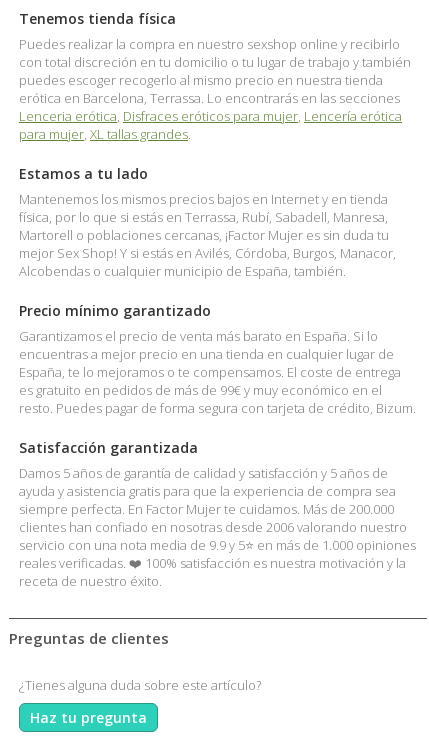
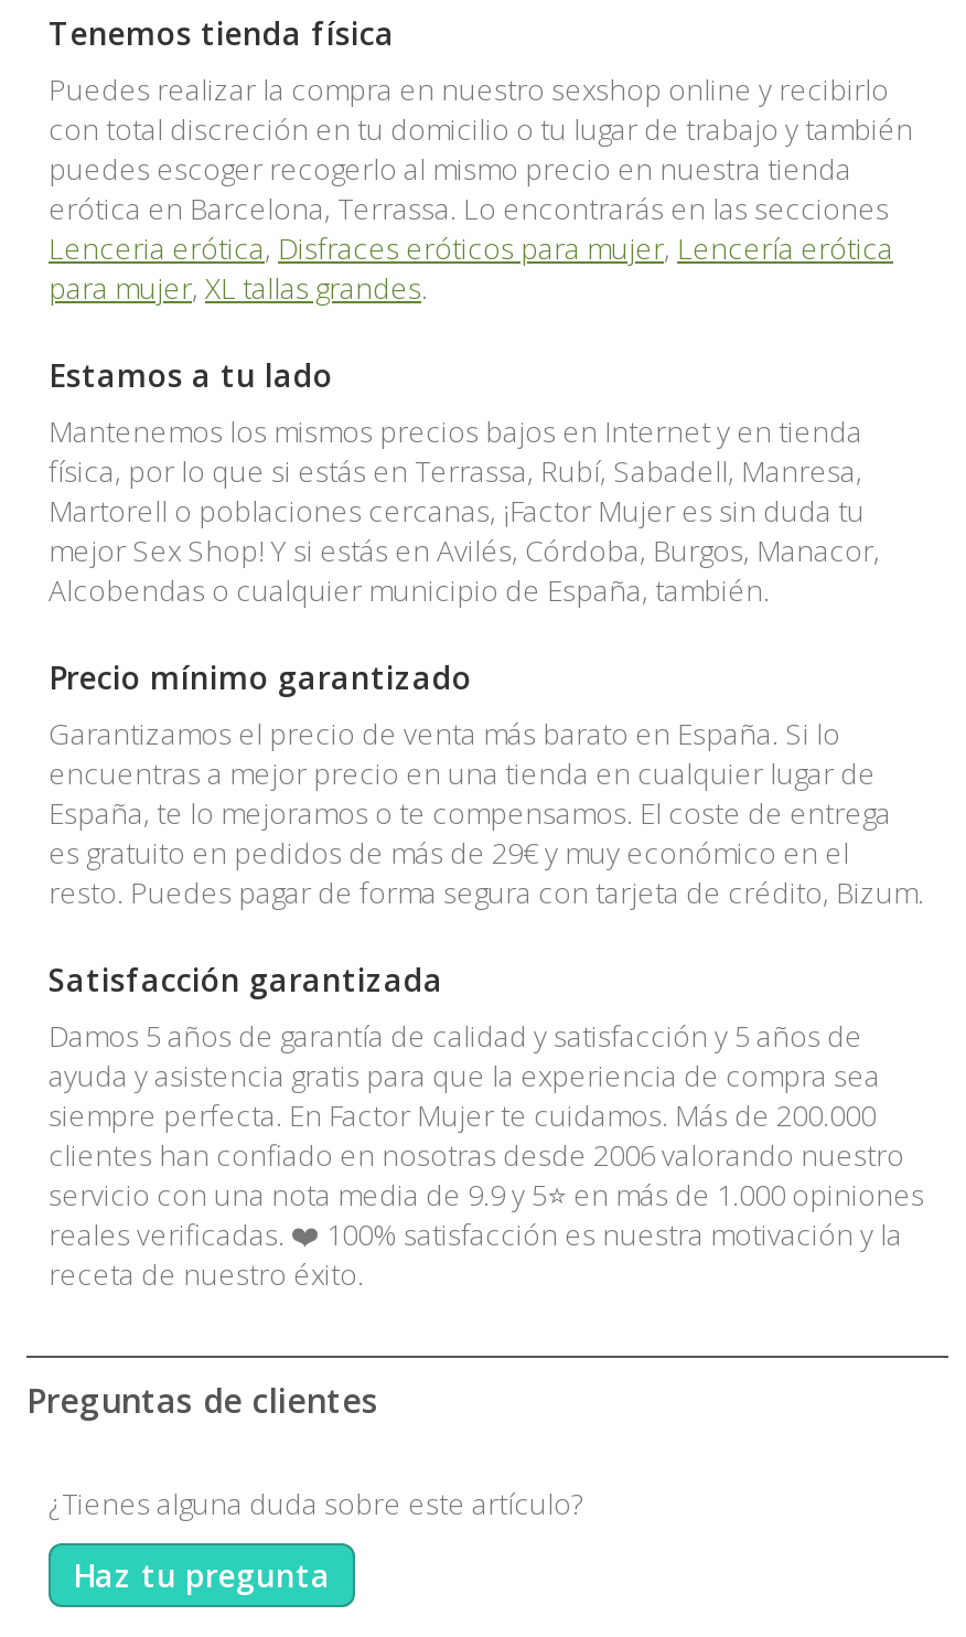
[19,381,382,399] es gratuito en pedidos de más de 99€ y muy económico en el -> [49,833,849,873] es gratuito en pedidos de más de 29€ y muy económico en el

